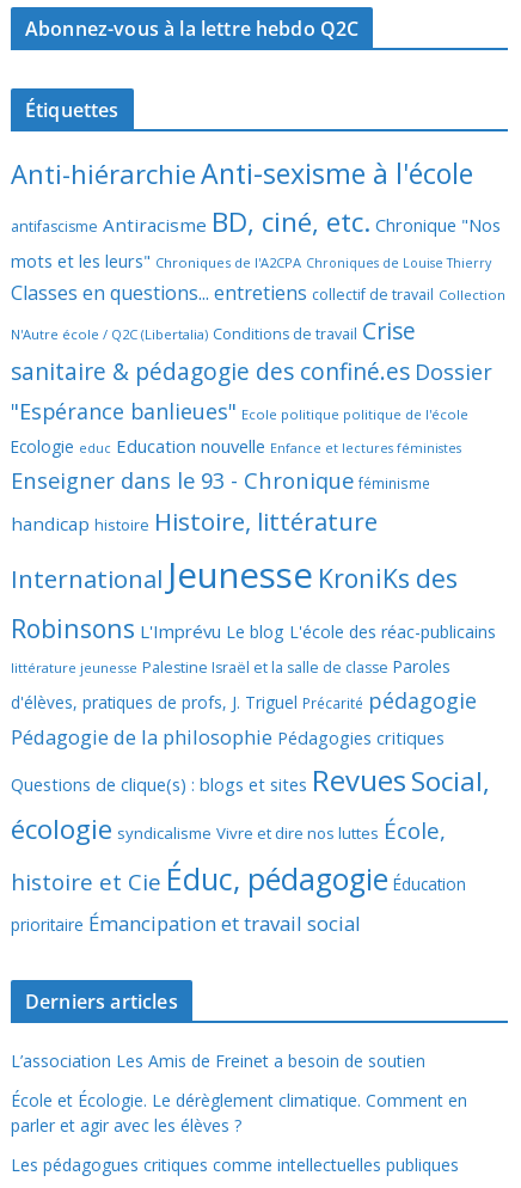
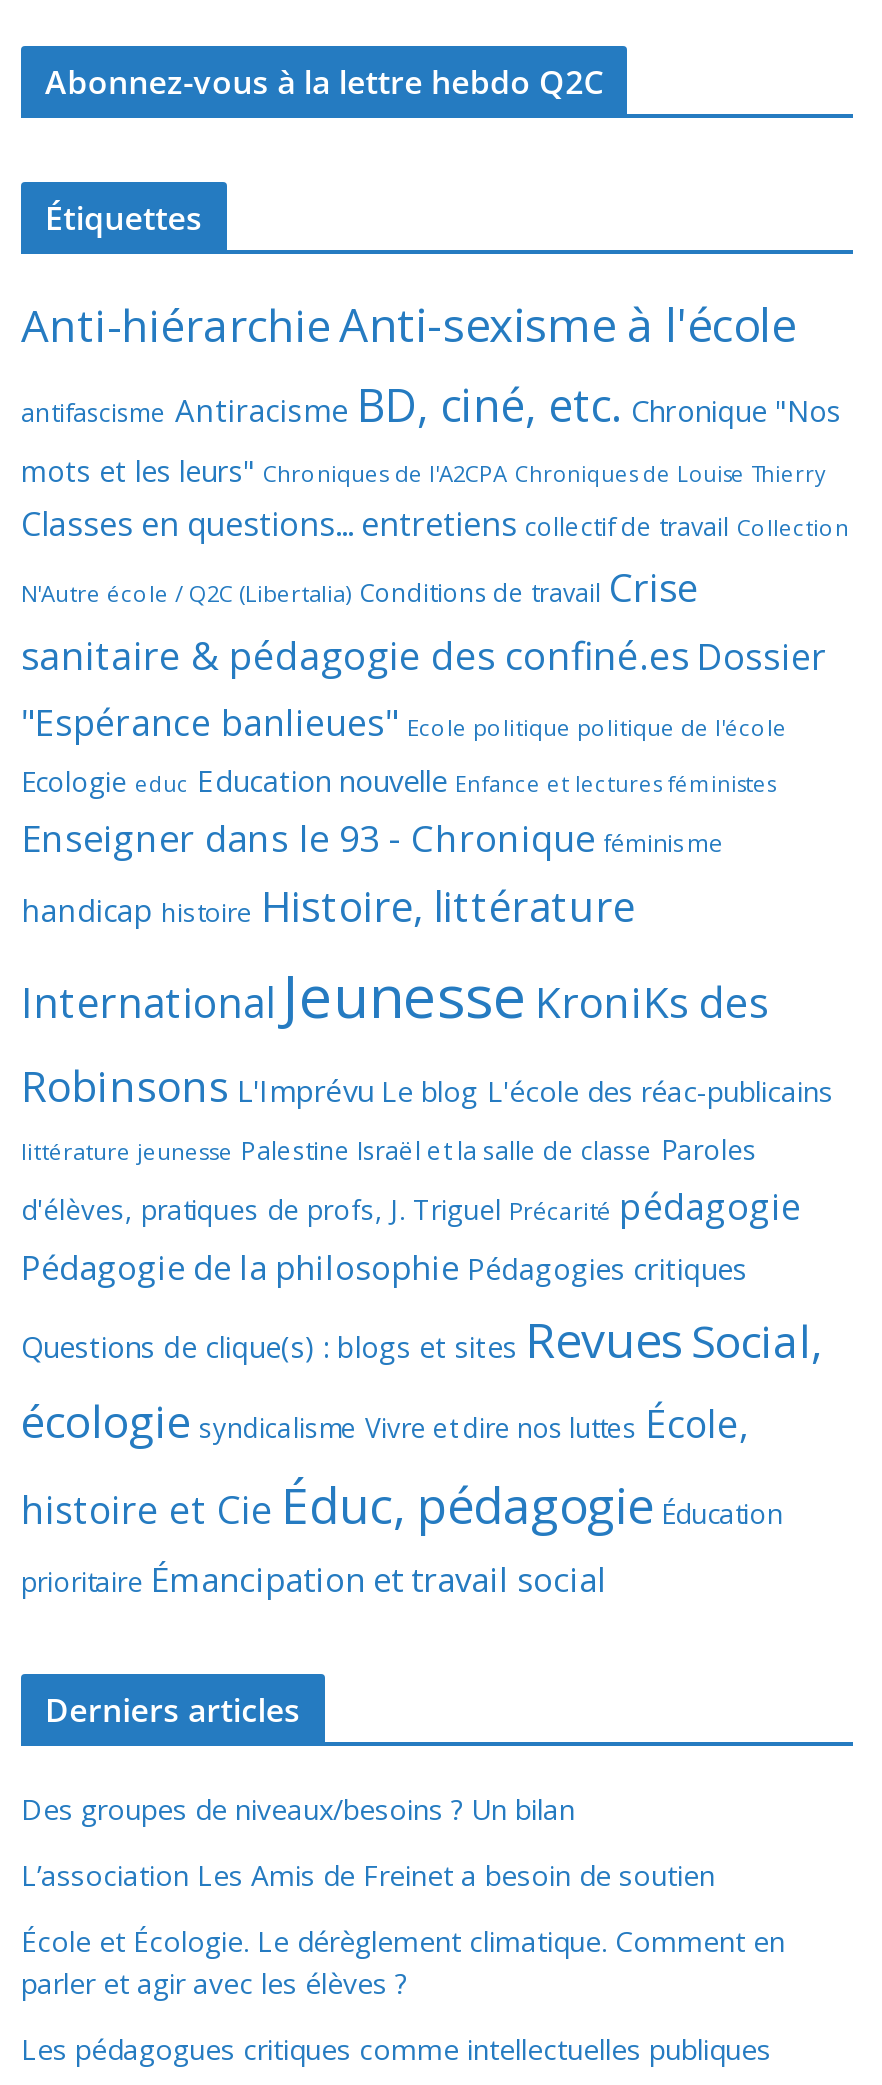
none -> [21,1789,575,1827] Des groupes de niveaux/besoins ? Un bilan

